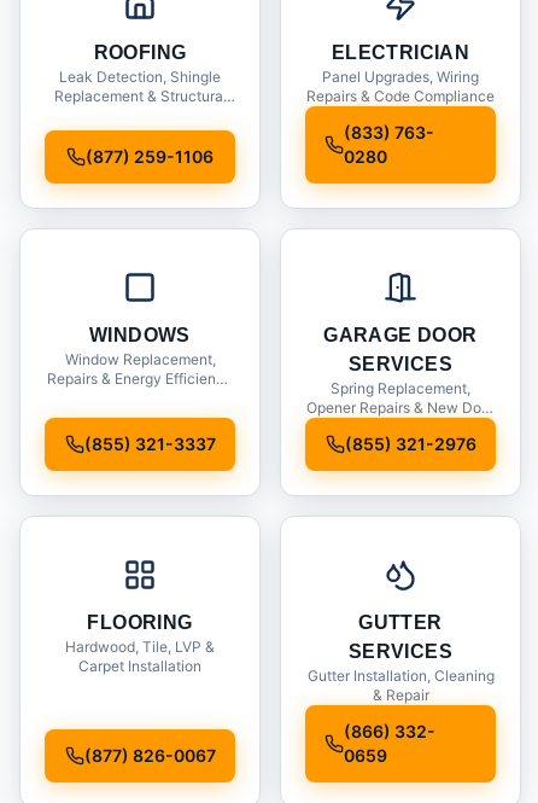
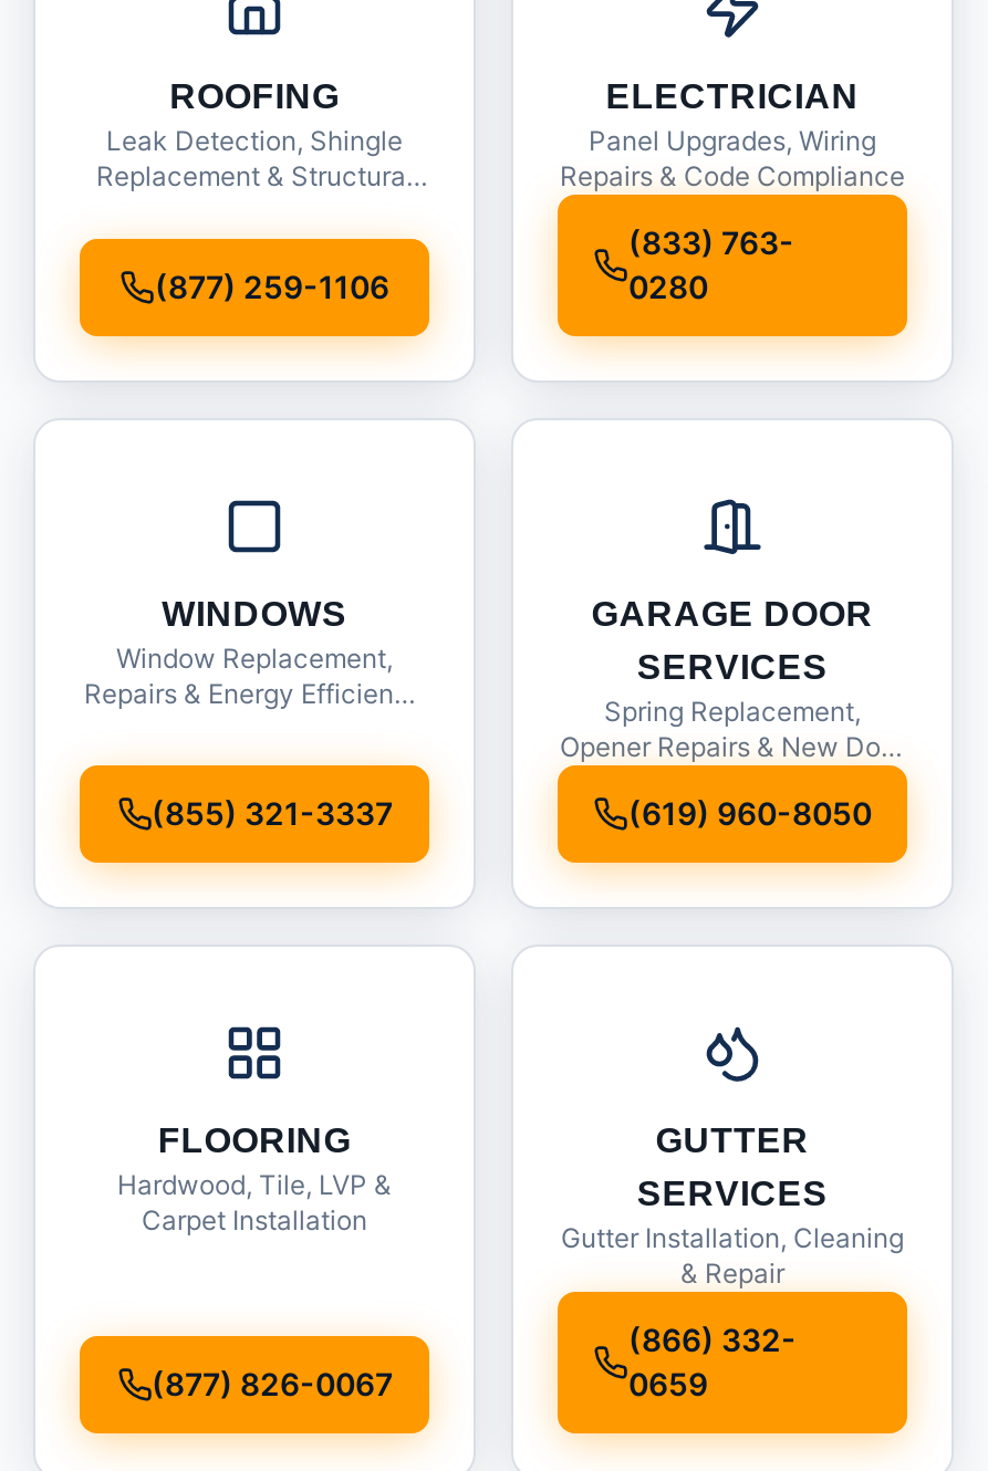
[344,433,476,454] (855) 321-2976 -> [628,794,872,832] (619) 960-8050

